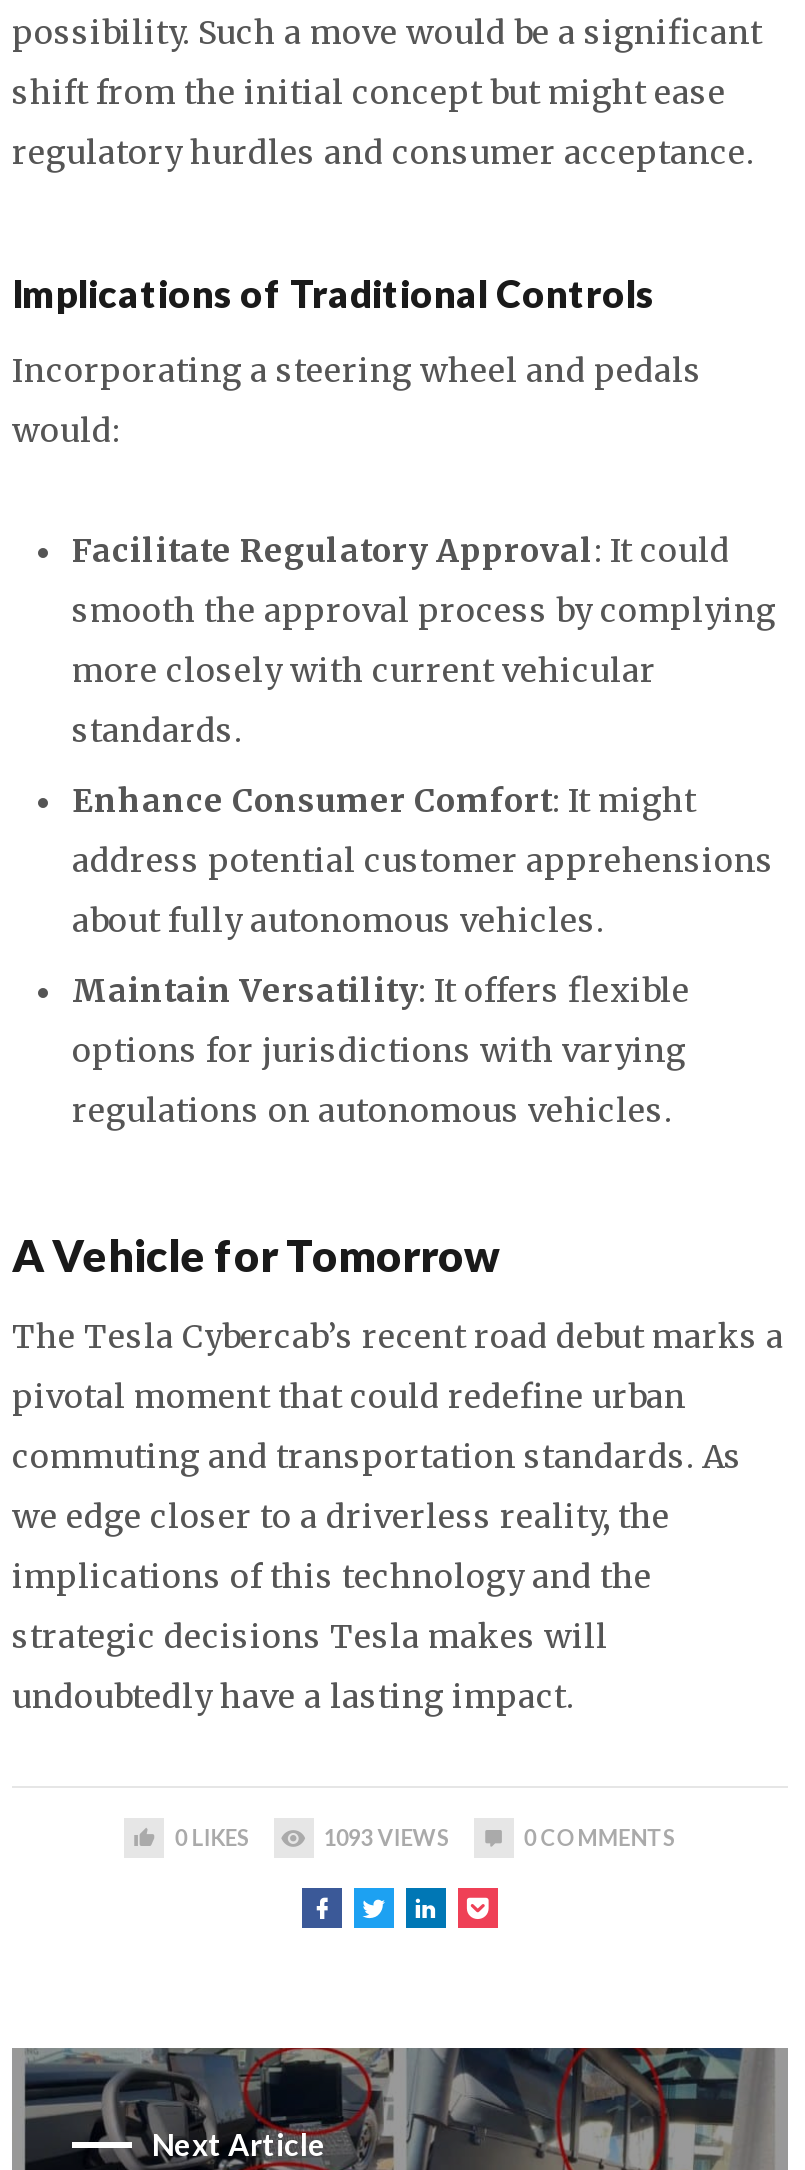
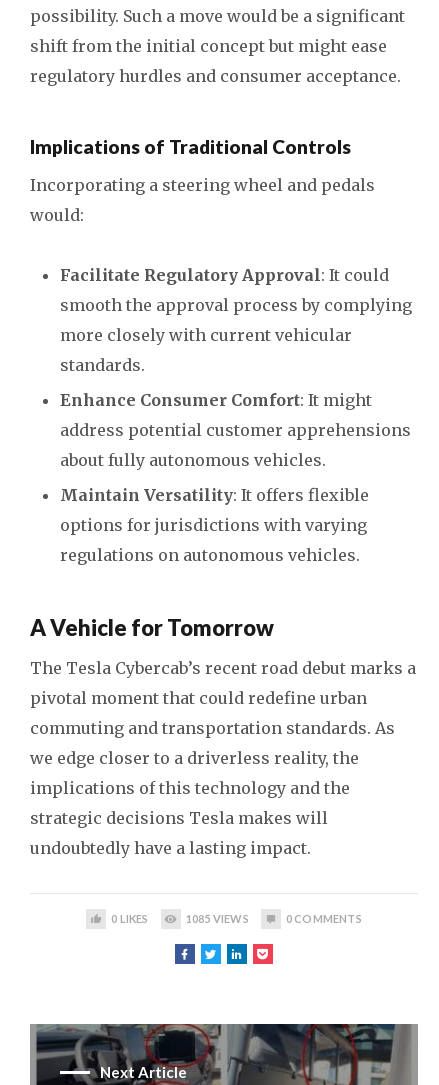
[323,1823,449,1849] 1093 VIEWS -> [186,911,249,924] 1085 VIEWS

